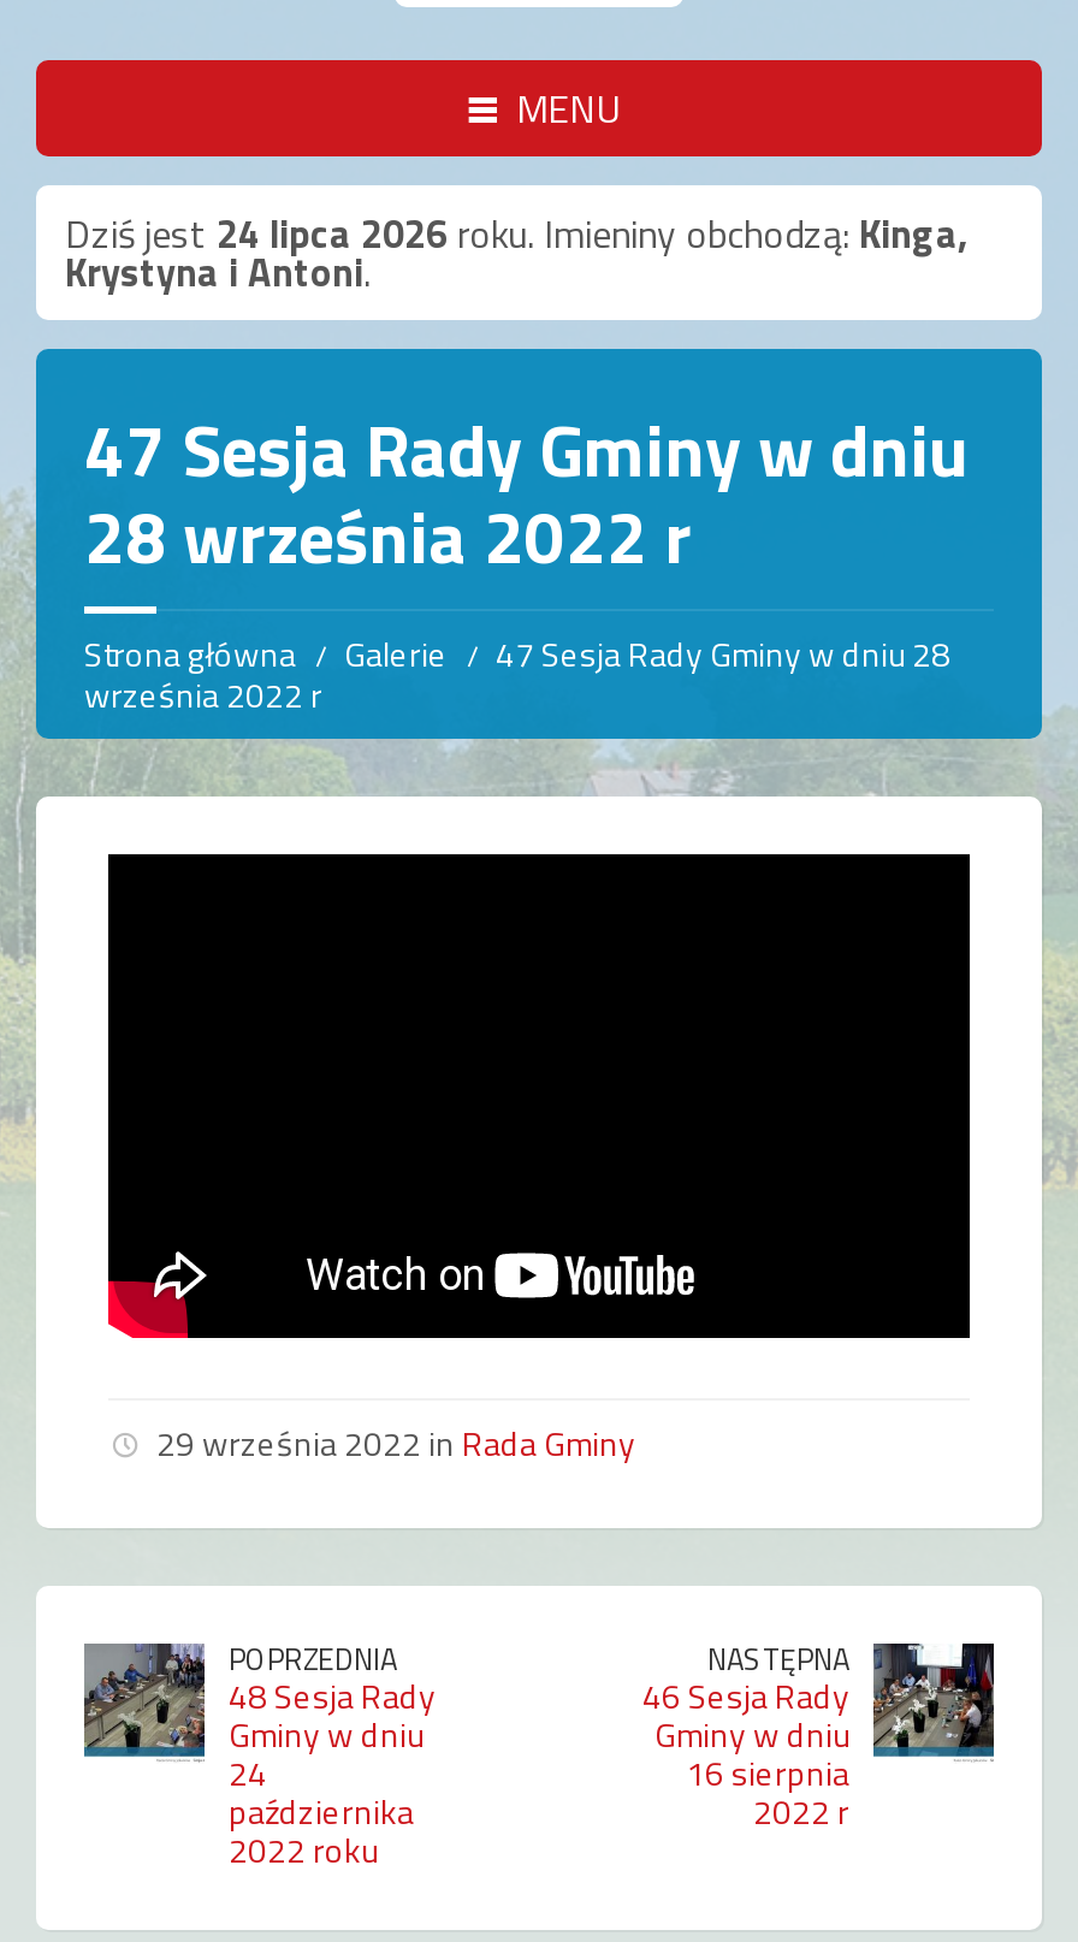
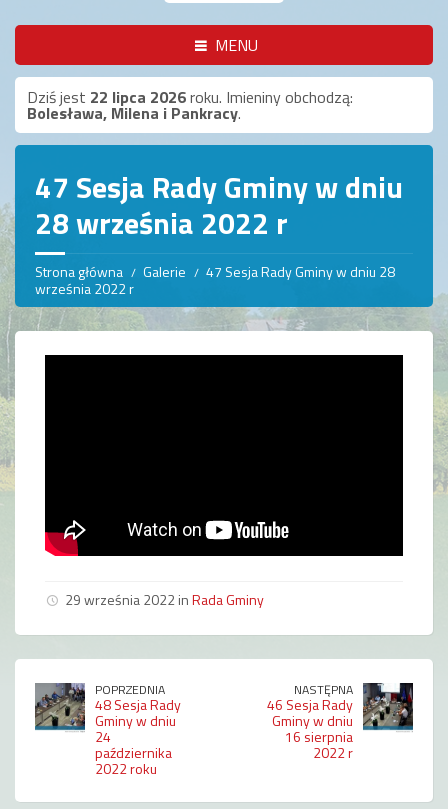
[65,204,967,301] Dziś jest 24 lipca 2026 roku. Imieniny obchodzą: Kinga, | Krystyna i Antoni. -> [27,85,353,125] Dziś jest 22 lipca 2026 roku. Imieniny obchodzą: | Bolesława, Milena i Pankracy.

